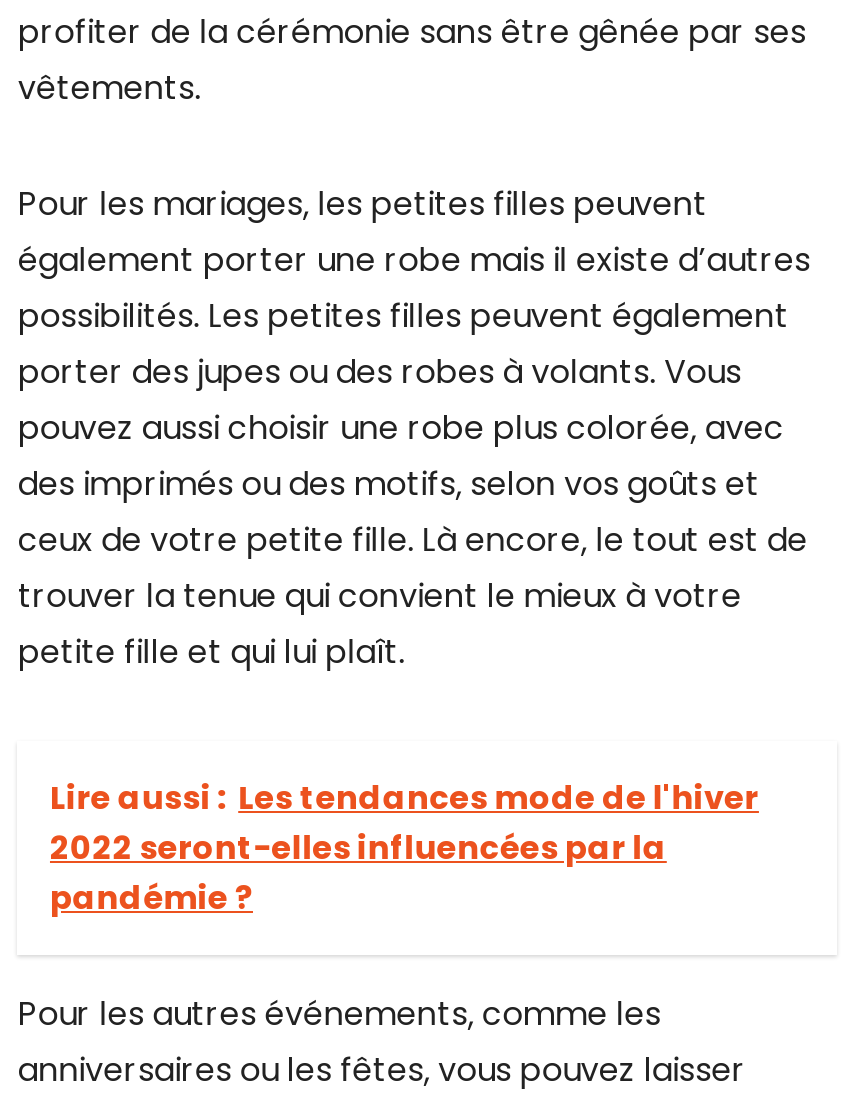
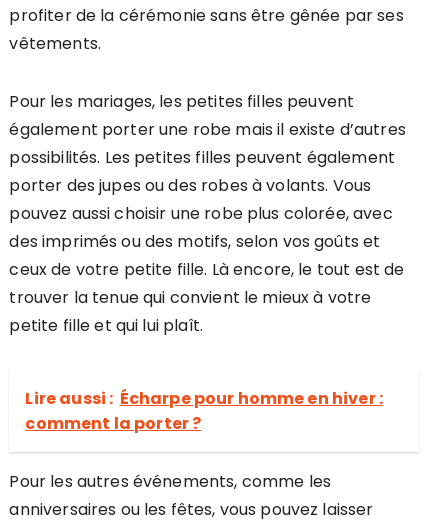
[50,775,759,921] Lire aussi : Les tendances mode de l'hiver | 2022 seront-elles influencées par la | pandémie ? -> [25,387,383,435] Lire aussi : Écharpe pour homme en hiver : | comment la porter ?

